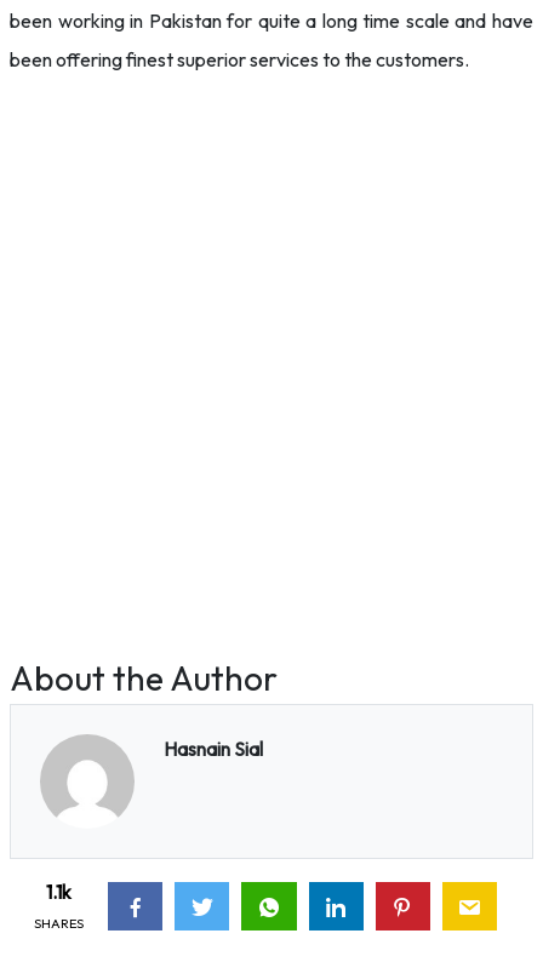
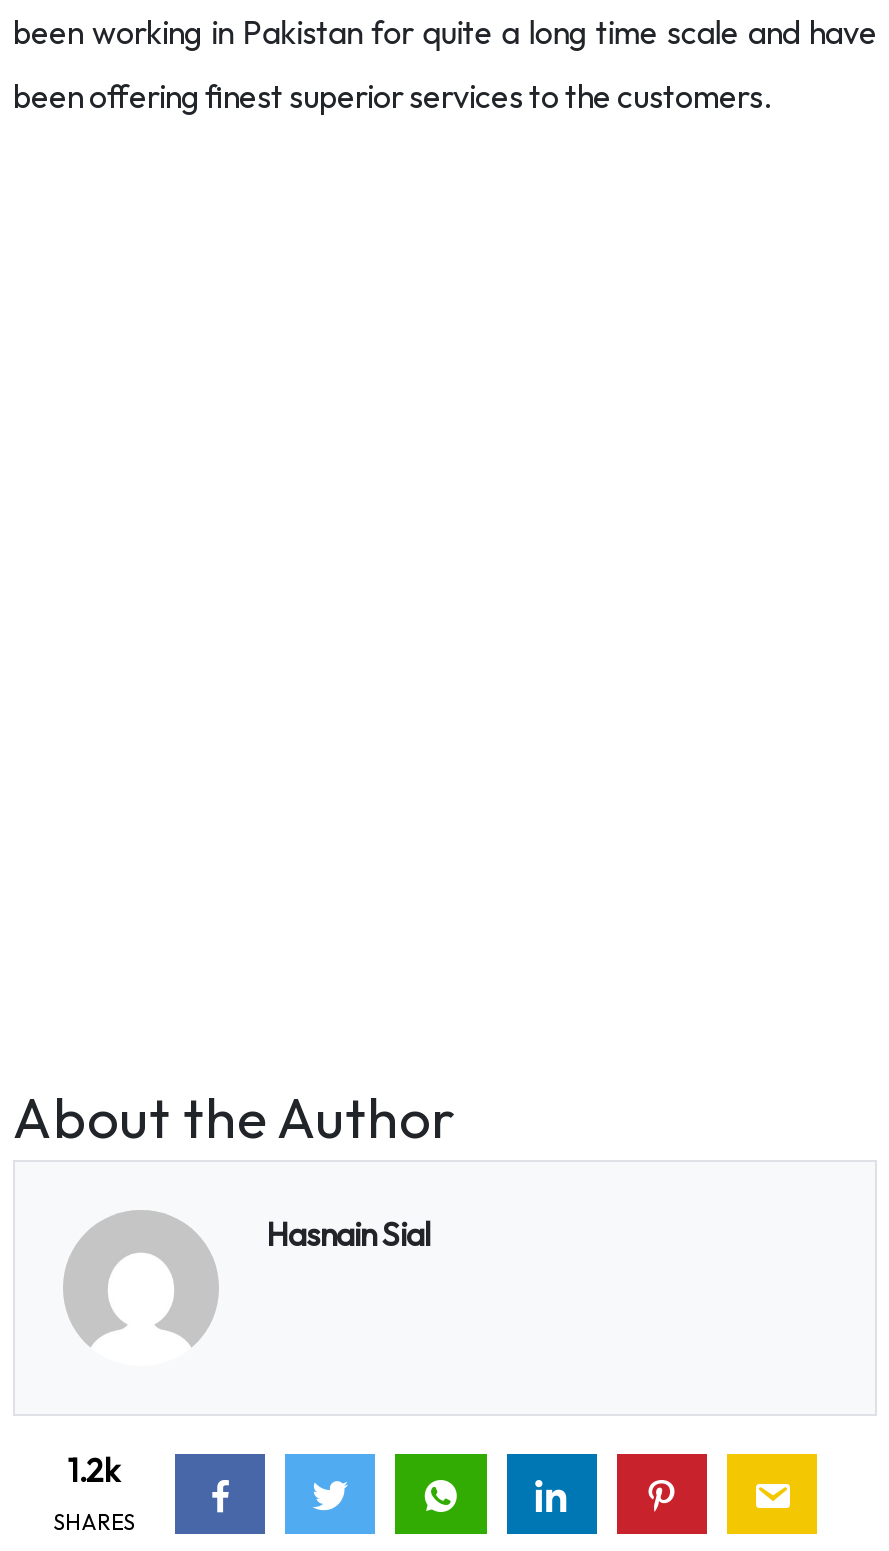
[46,879,72,903] 1.1k -> [68,1449,120,1489] 1.2k

